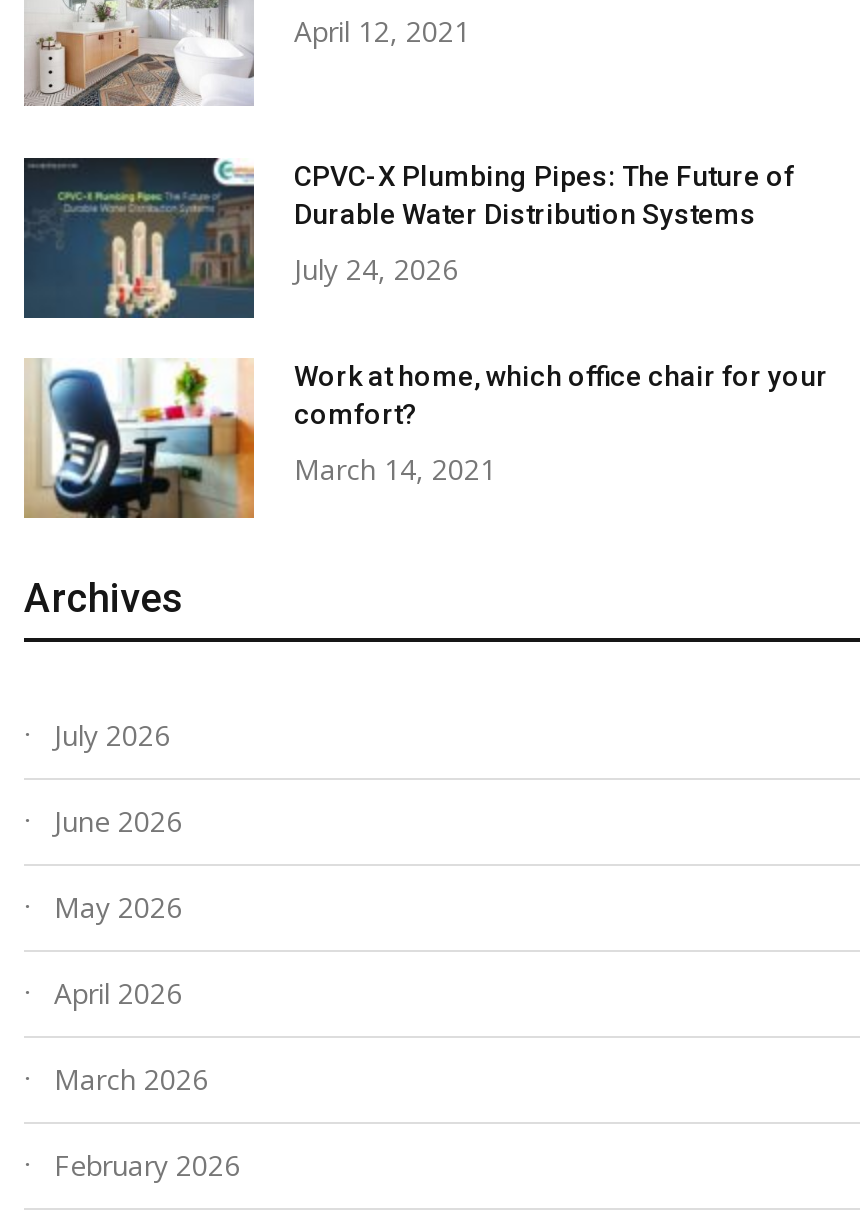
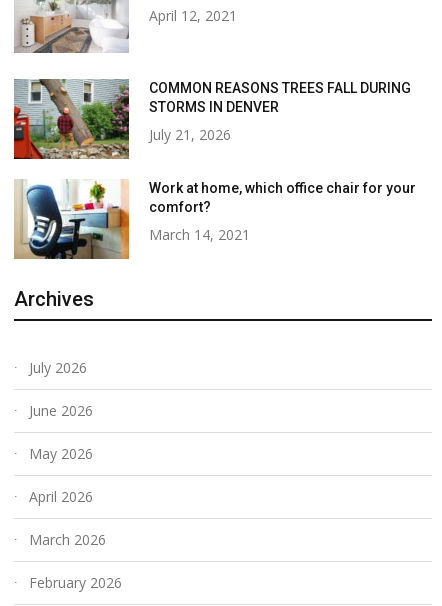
[22,156,794,320] [image] | CPVC-X Plumbing Pipes: The Future of | Durable Water Distribution Systems -> [13,78,411,160] [image] | COMMON REASONS TREES FALL DURING | STORMS IN DENVER
[294,250,458,288] July 24, 2026 -> [149,125,231,144] July 21, 2026

